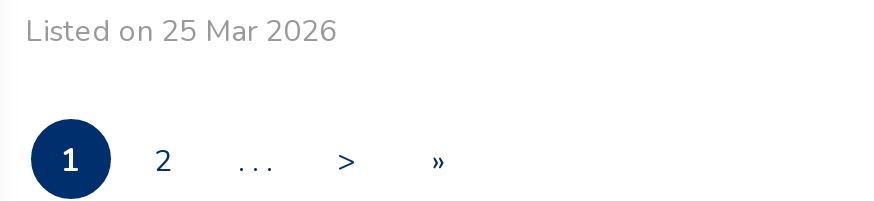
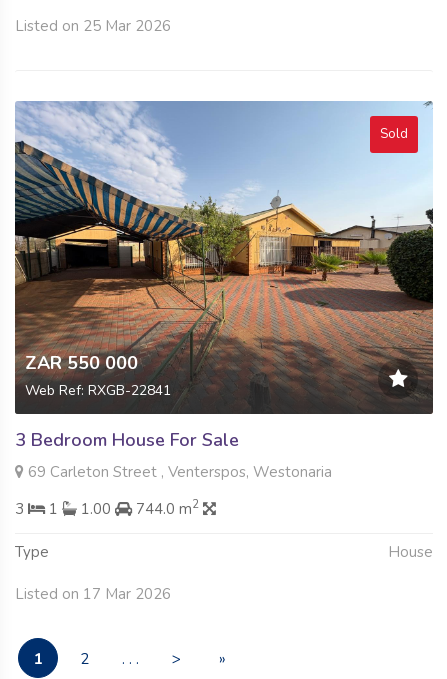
none -> [14,100,434,415] [image] | Sold
none -> [15,351,433,604] ZAR 550 000 | Web Ref: RXGB-22841 | 3 Bedroom House For Sale | 69 Carleton Street , Venterspos, Westonaria | 3 | 1 | 1.00 | 744.0 m2 | Type | House | Listed on 17 Mar 2026

